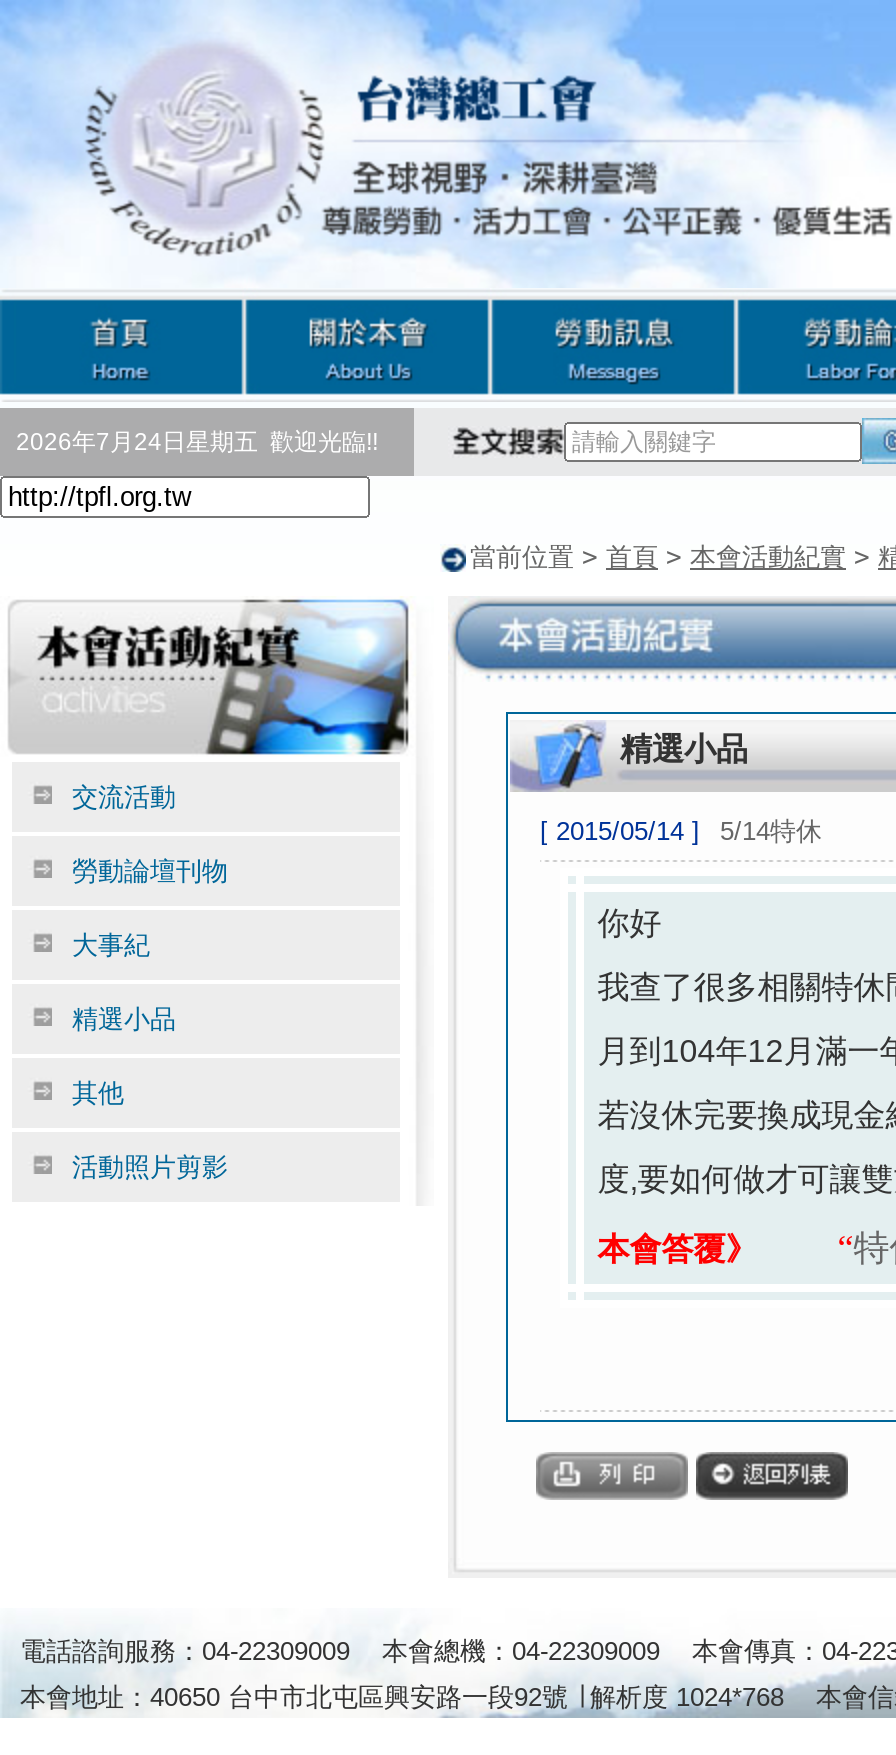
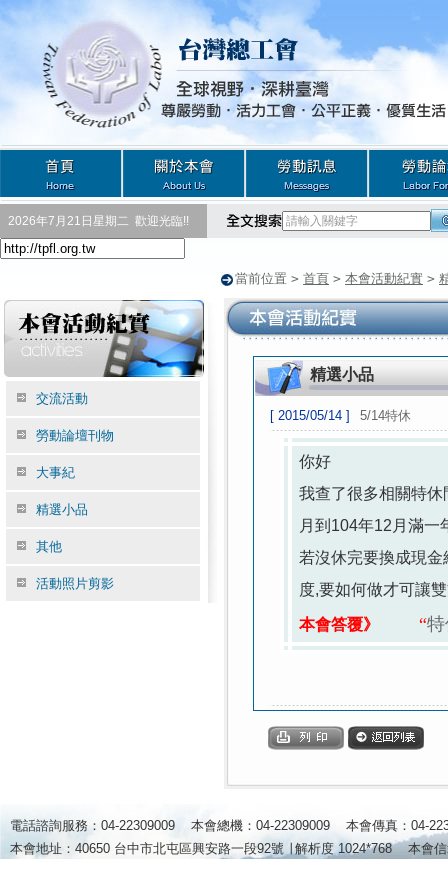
[16,428,378,456] 2026年7月24日星期五歡迎光臨!! -> [8,214,189,228] 2026年7月21日星期二歡迎光臨!!

